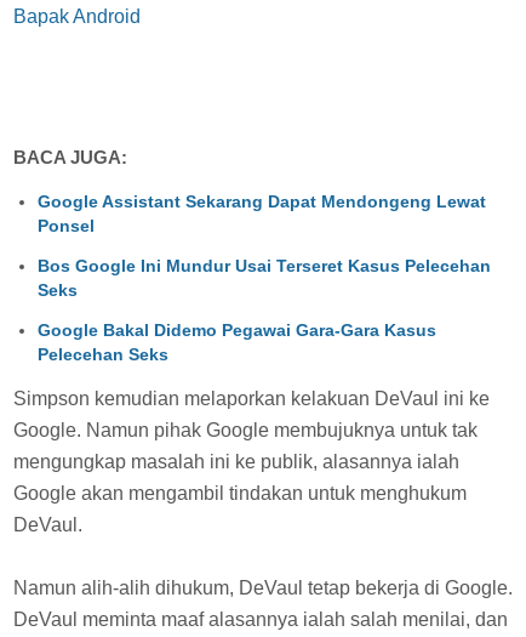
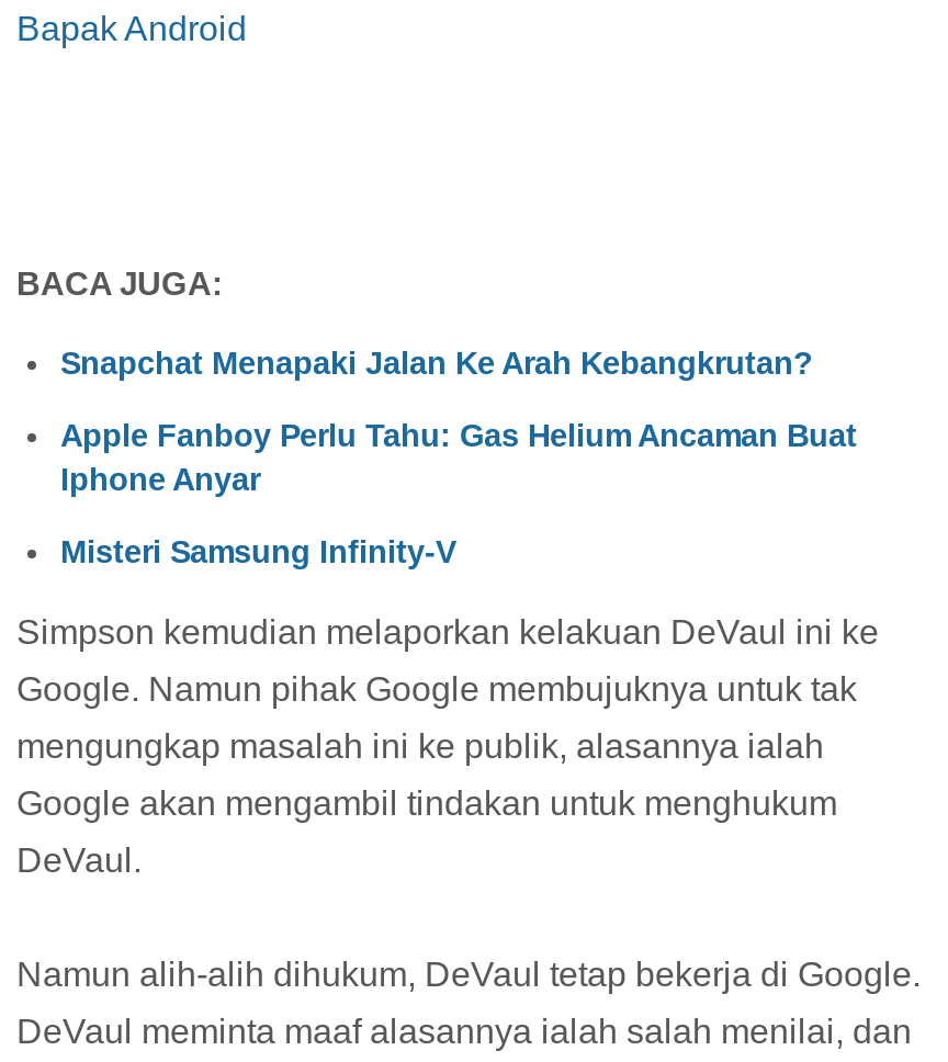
[38,192,486,236] Google Assistant Sekarang Dapat Mendongeng Lewat | Ponsel -> [60,346,813,381] Snapchat Menapaki Jalan Ke Arah Kebangkrutan?
[38,256,491,300] Bos Google Ini Mundur Usai Terseret Kasus Pelecehan | Seks -> [60,418,857,497] Apple Fanboy Perlu Tahu: Gas Helium Ancaman Buat | Iphone Anyar
[38,320,436,364] Google Bakal Didemo Pegawai Gara-Gara Kasus | Pelecehan Seks -> [60,534,455,569] Misteri Samsung Infinity-V

